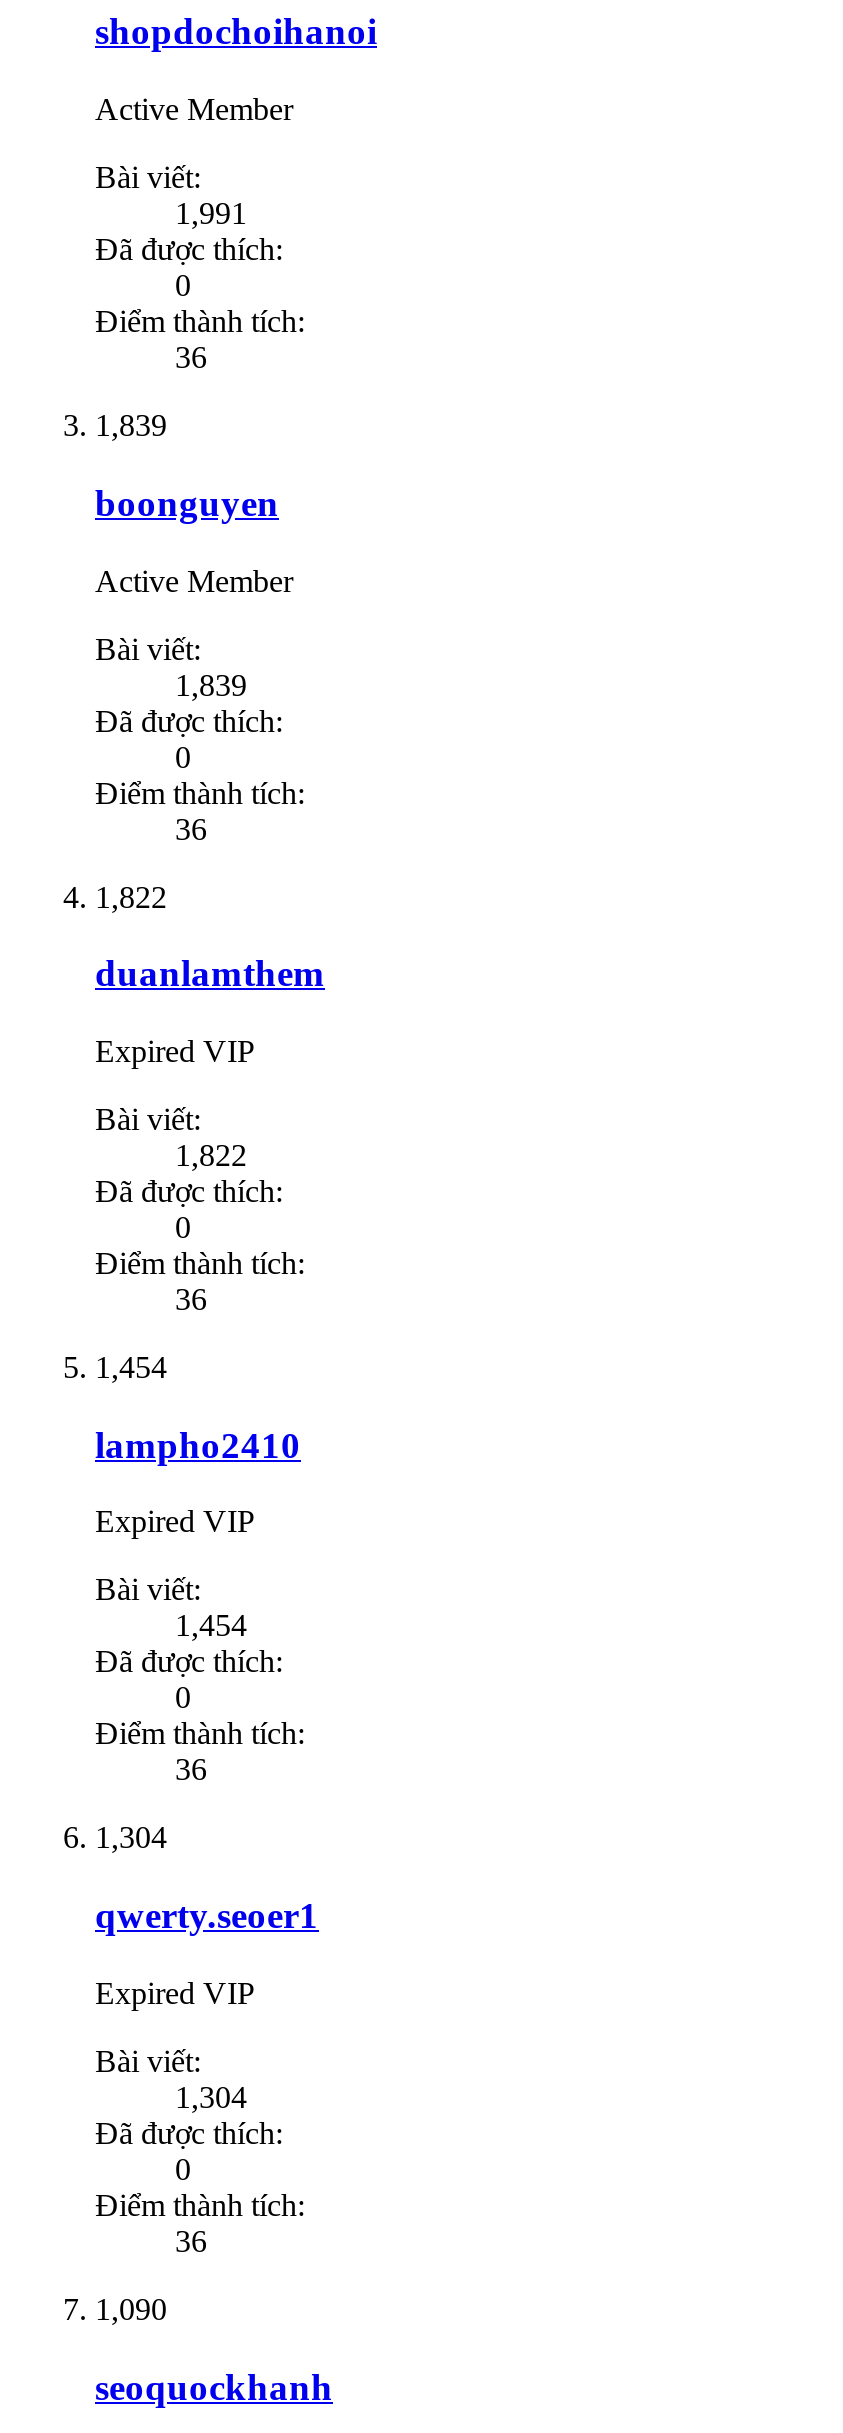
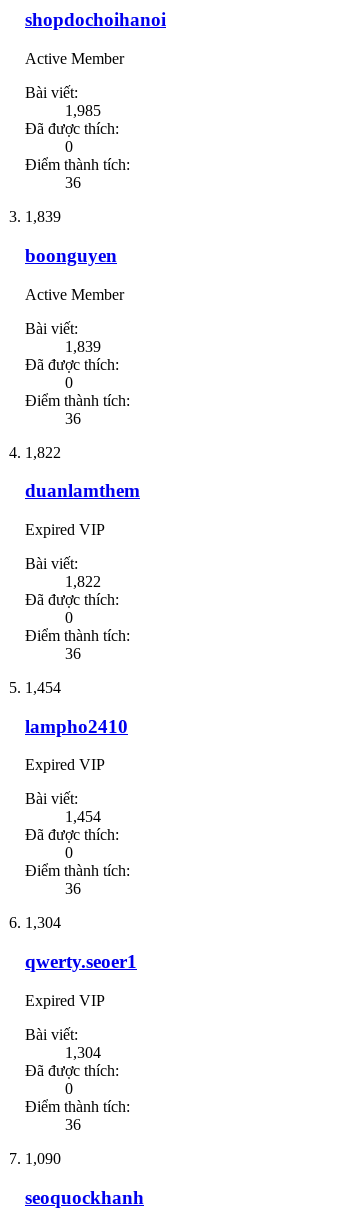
[175,196,247,230] 1,991 -> [65,102,101,119] 1,985

